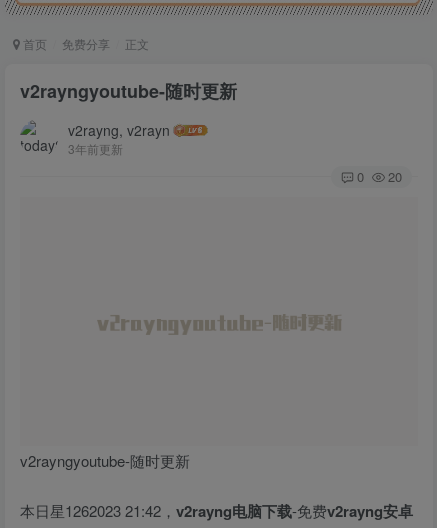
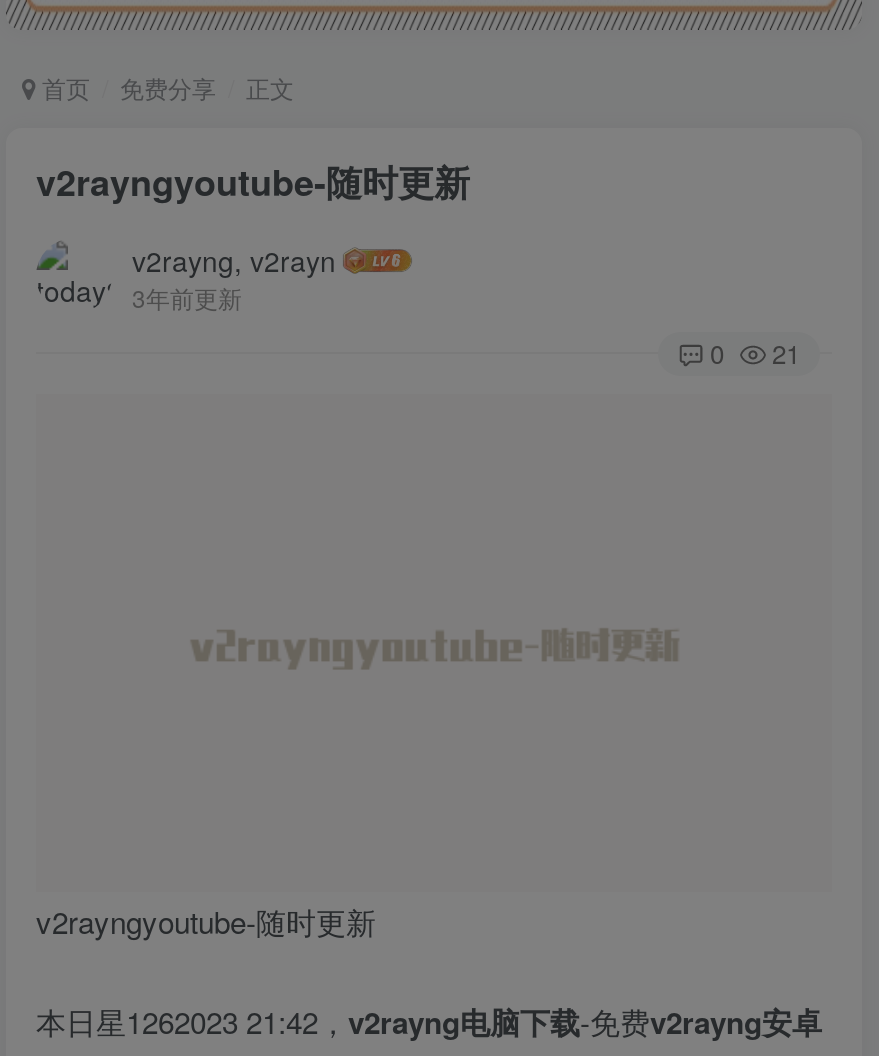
[357,167,402,186] 0 20 -> [710,334,800,372] 0 21

